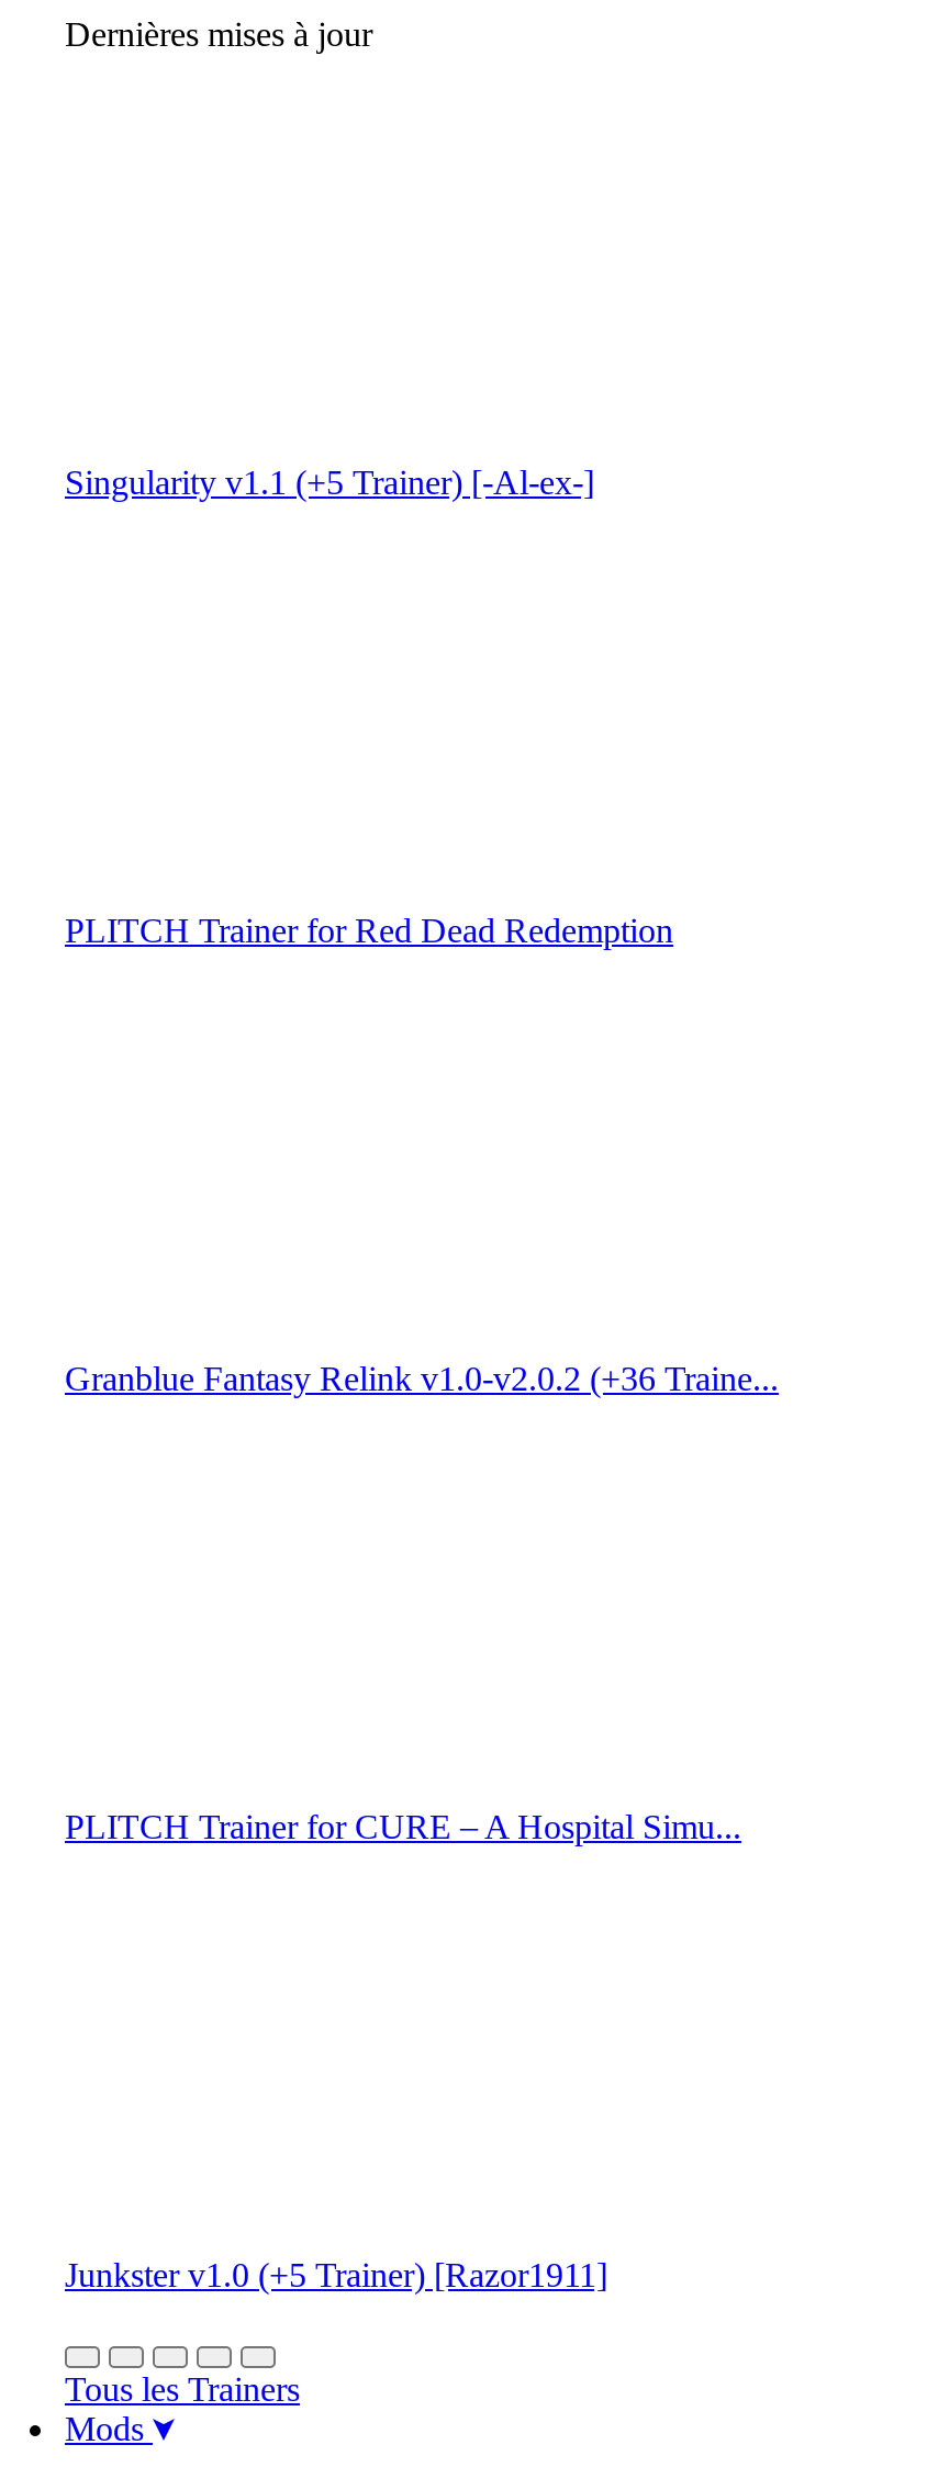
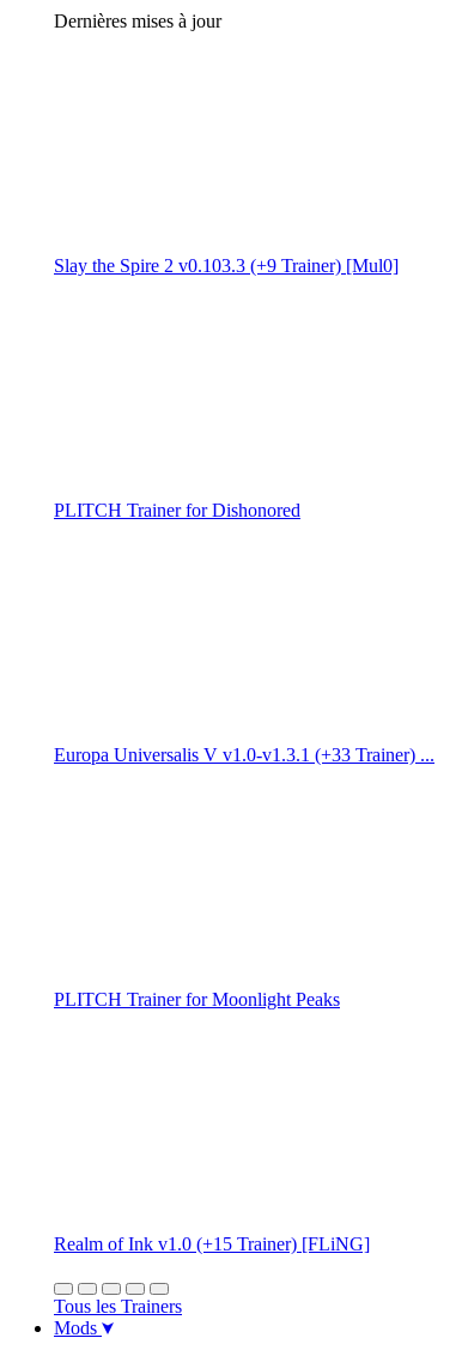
[65,464,594,501] Singularity v1.1 (+5 Trainer) [-Al-ex-] -> [54,255,399,276] Slay the Spire 2 v0.103.3 (+9 Trainer) [Mul0]
[65,912,673,949] PLITCH Trainer for Red Dead Redemption -> [54,500,300,520] PLITCH Trainer for Dishonored
[65,1360,779,1397] Granblue Fantasy Relink v1.0-v2.0.2 (+36 Traine... -> [54,745,434,765] Europa Universalis V v1.0-v1.3.1 (+33 Trainer) ...
[65,1808,741,1845] PLITCH Trainer for CURE – A Hospital Simu... -> [54,989,340,1010] PLITCH Trainer for Moonlight Peaks
[65,2256,607,2293] Junkster v1.0 (+5 Trainer) [Razor1911] -> [54,1234,370,1254] Realm of Ink v1.0 (+15 Trainer) [FLiNG]

